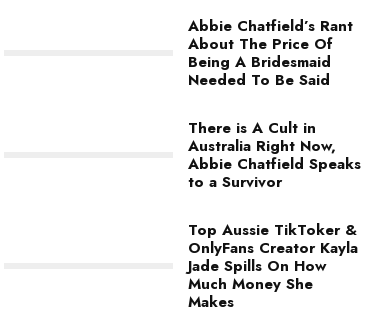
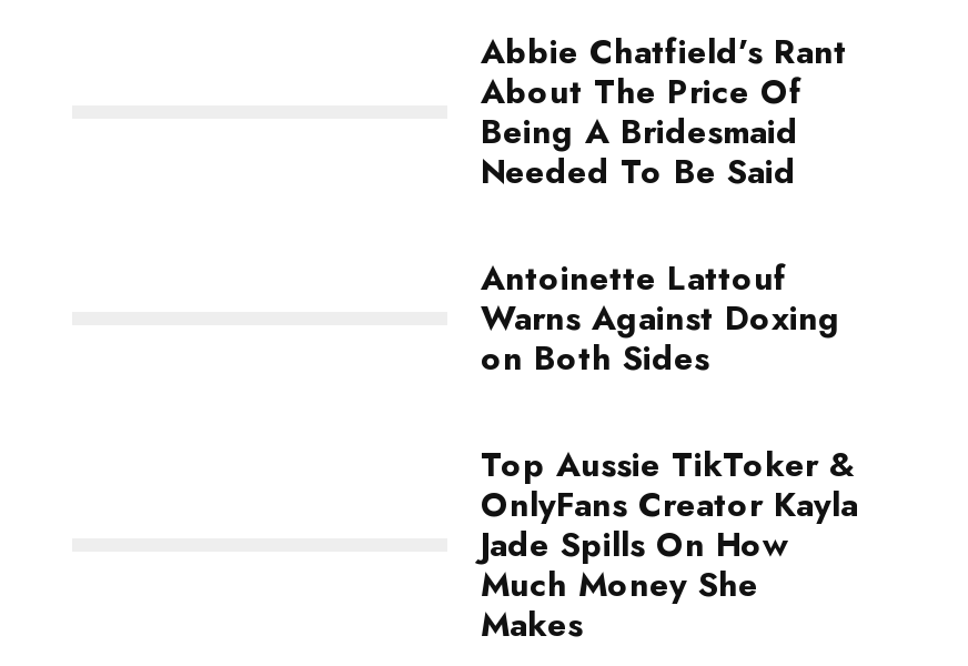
[188,117,361,193] There is A Cult in | Australia Right Now, | Abbie Chatfield Speaks | to a Survivor -> [481,254,840,383] Antoinette Lattouf | Warns Against Doxing | on Both Sides

